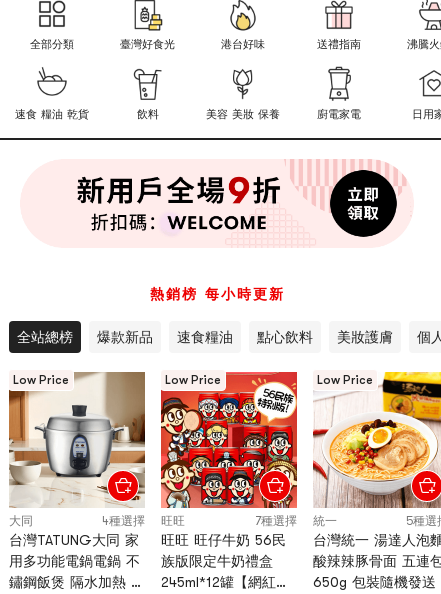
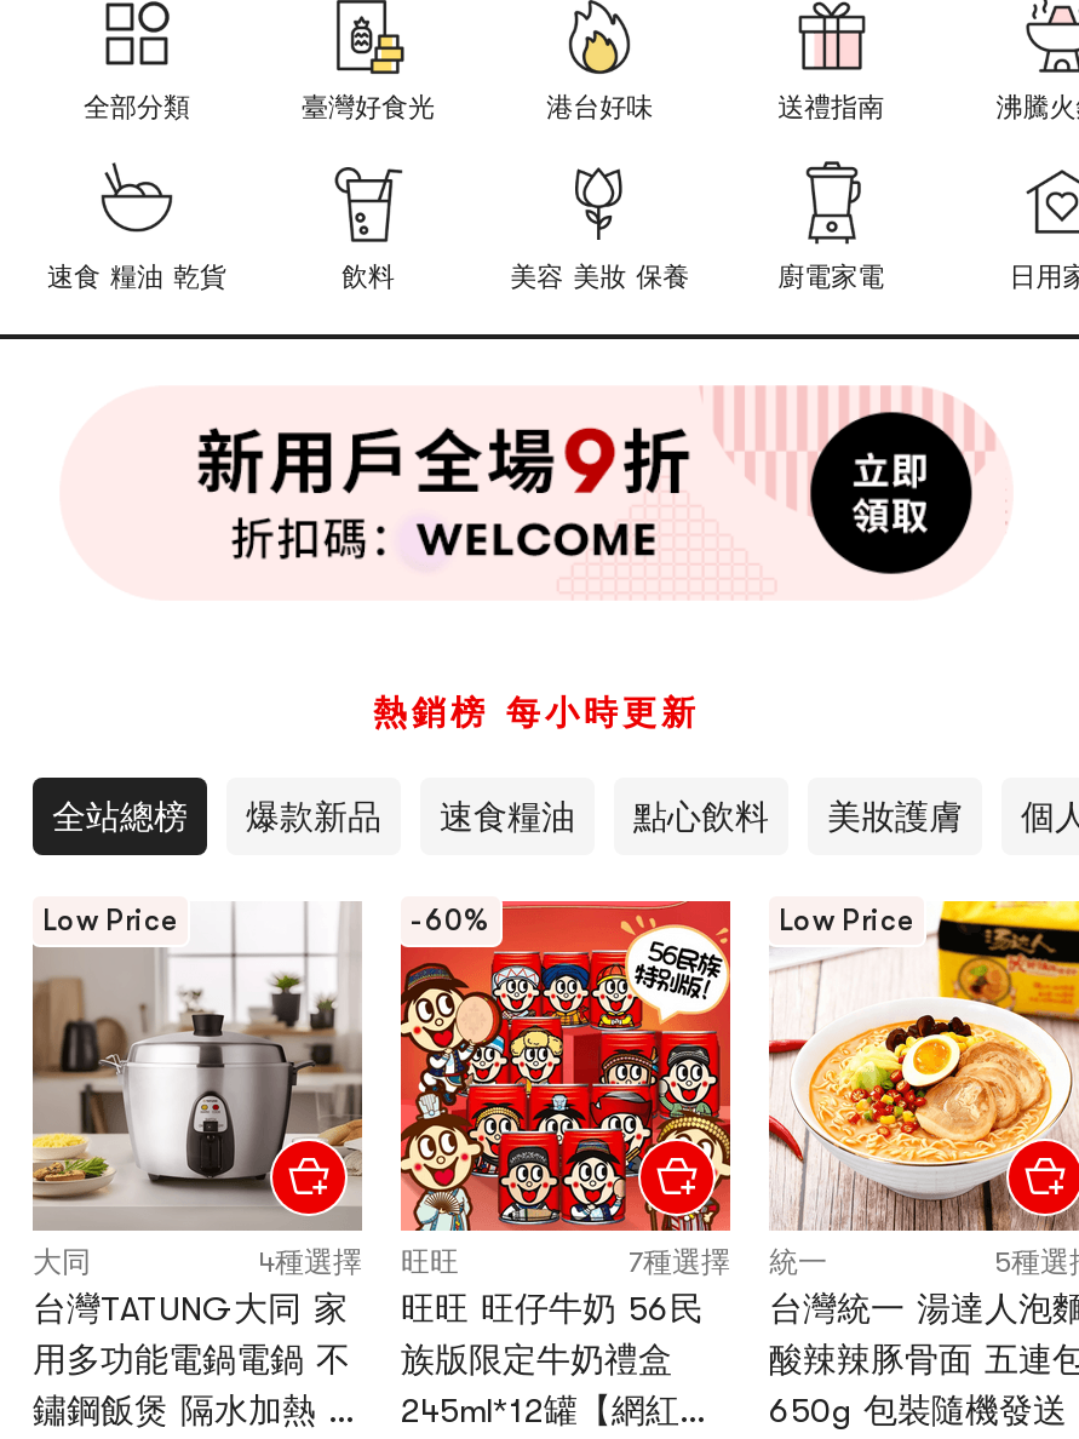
[9,371,221,507] [image] | Low Price -> [33,901,490,1231] [image] | -60%

